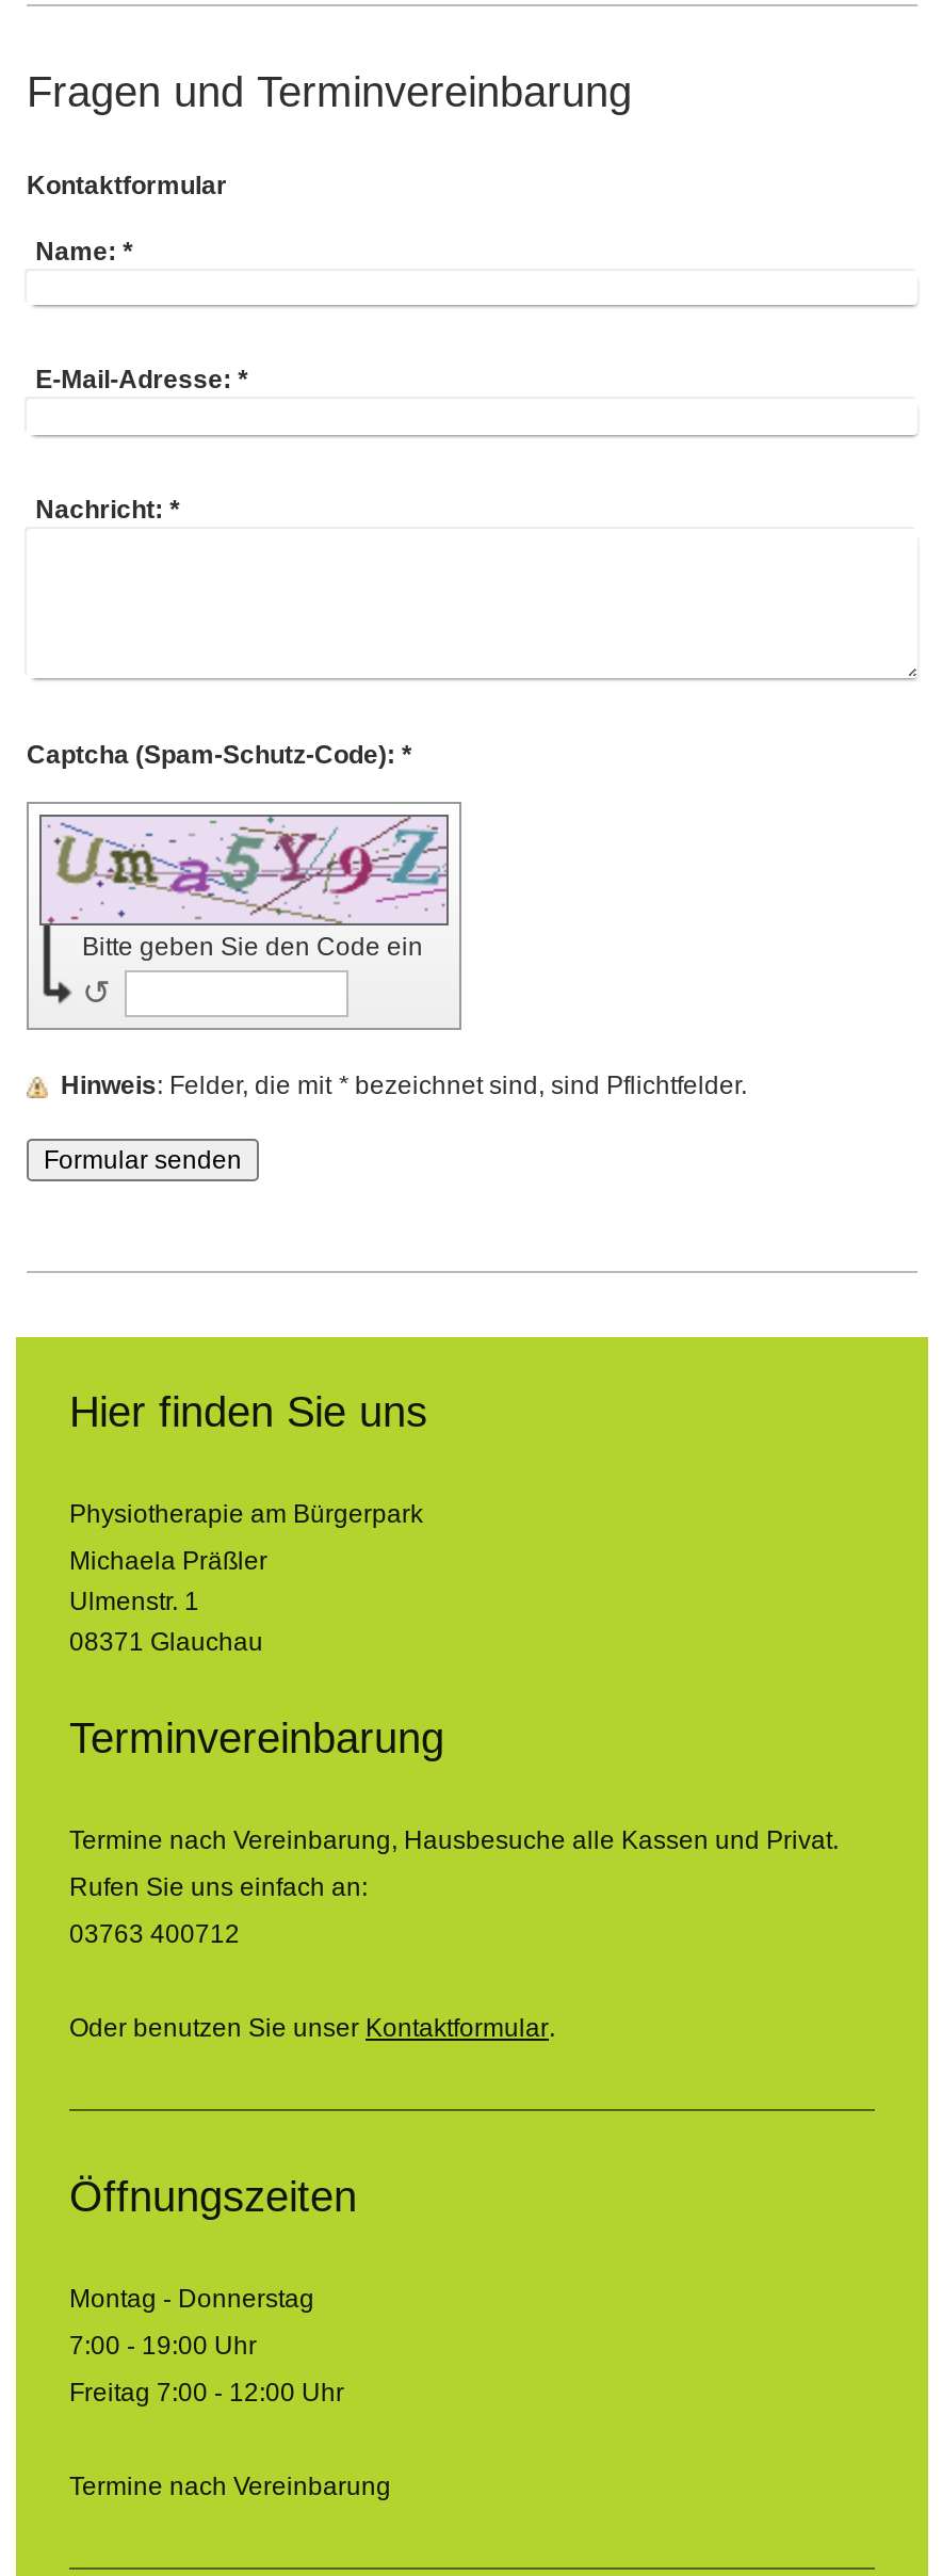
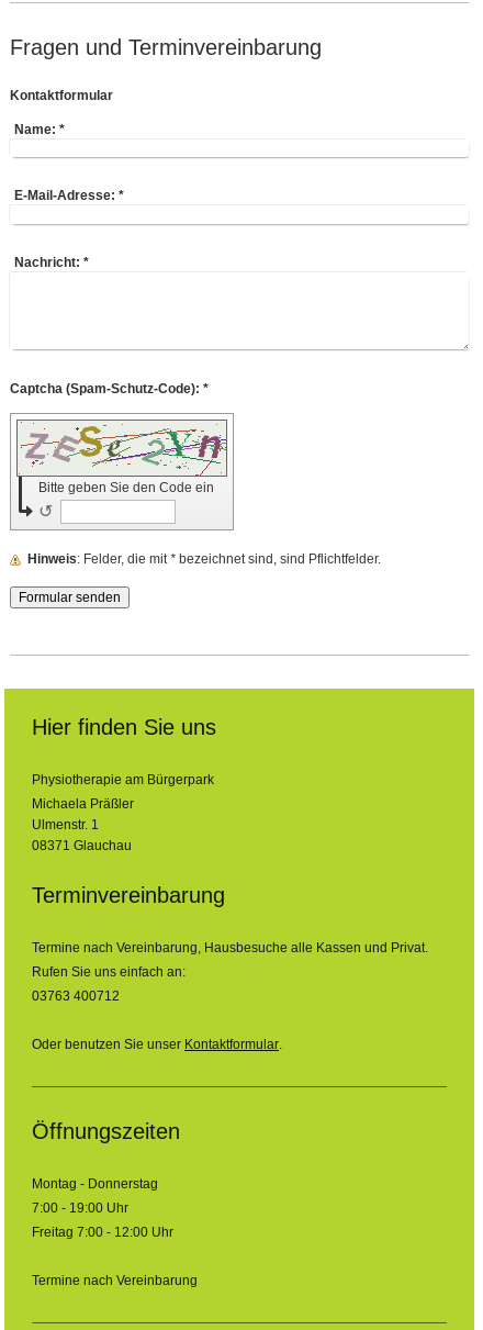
[48,817,446,925] [image] -> [21,421,226,477] [image]

